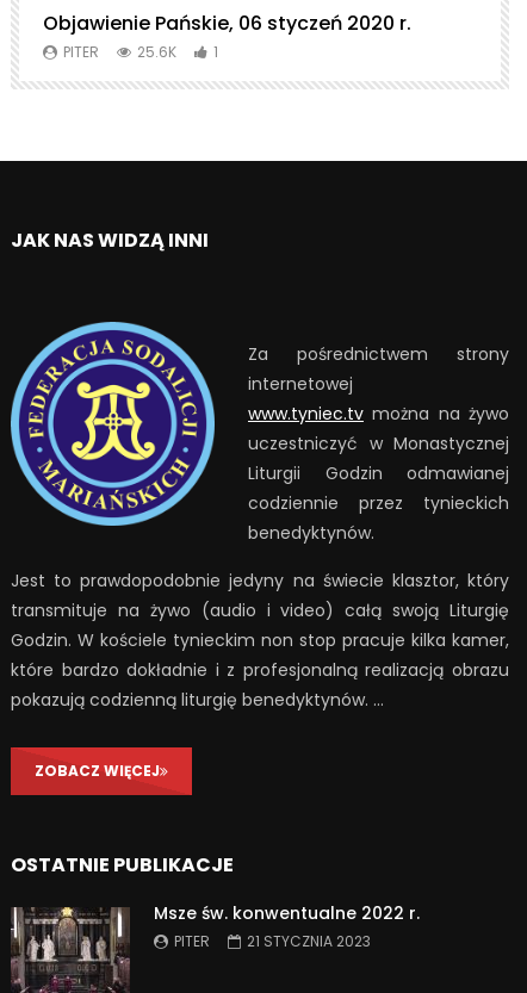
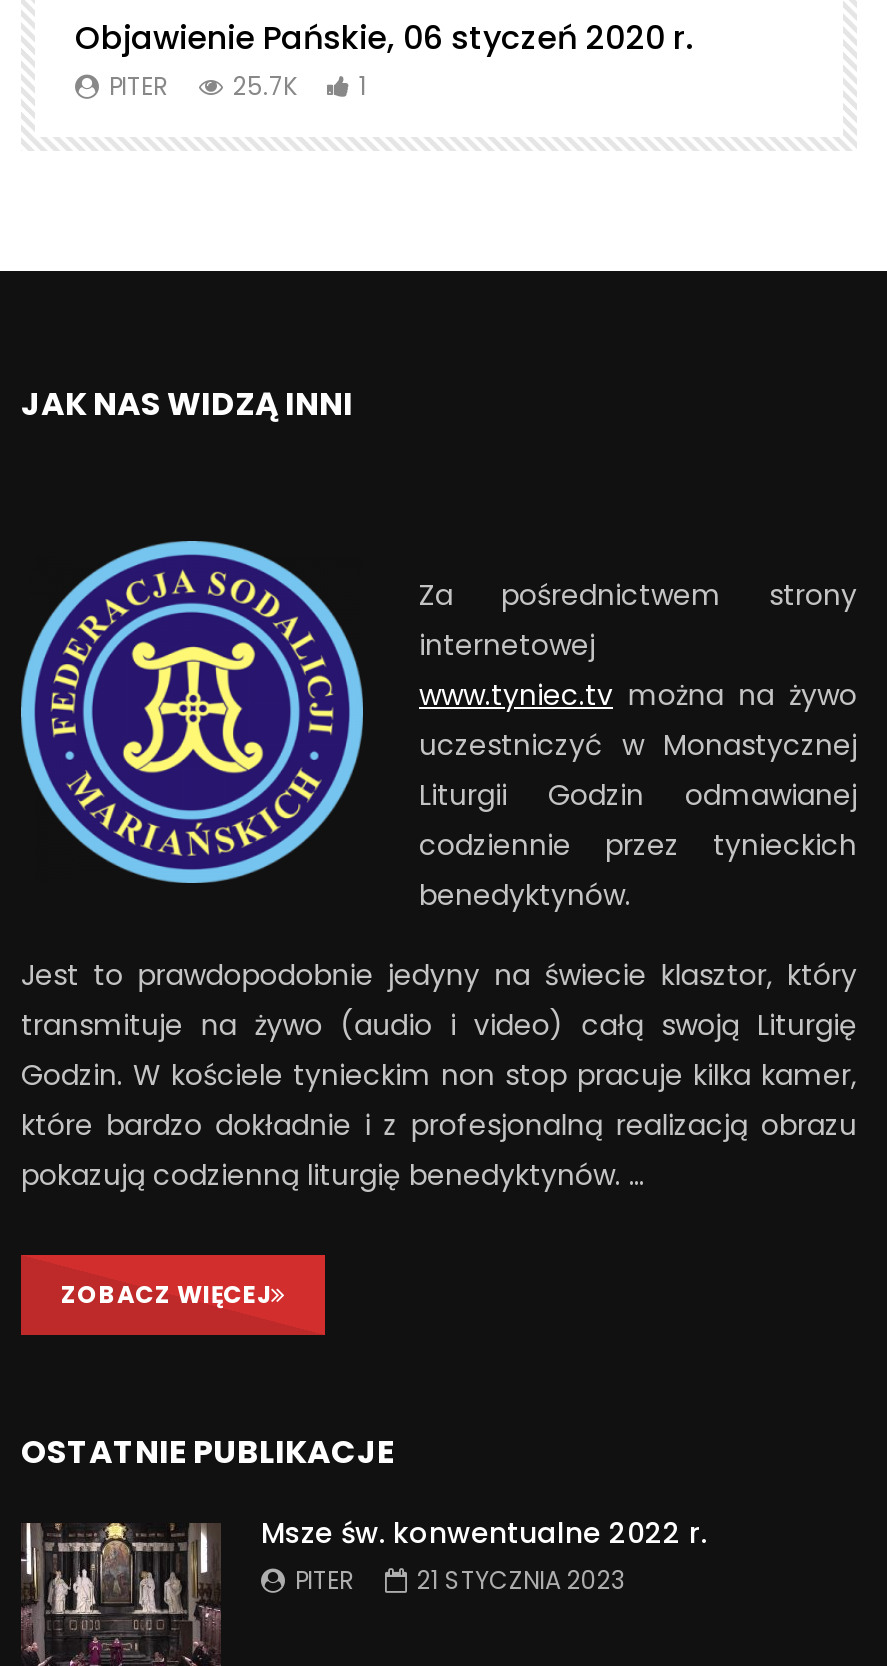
[63,41,218,62] PITER 25.6K 1 -> [109,70,367,104] PITER 25.7K 1

